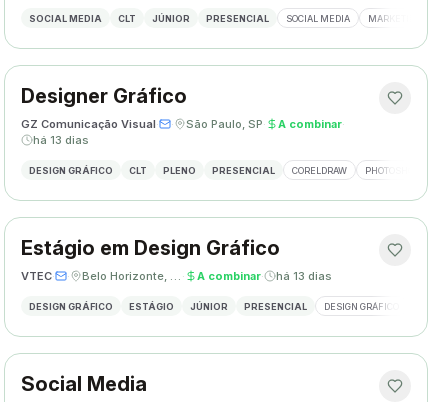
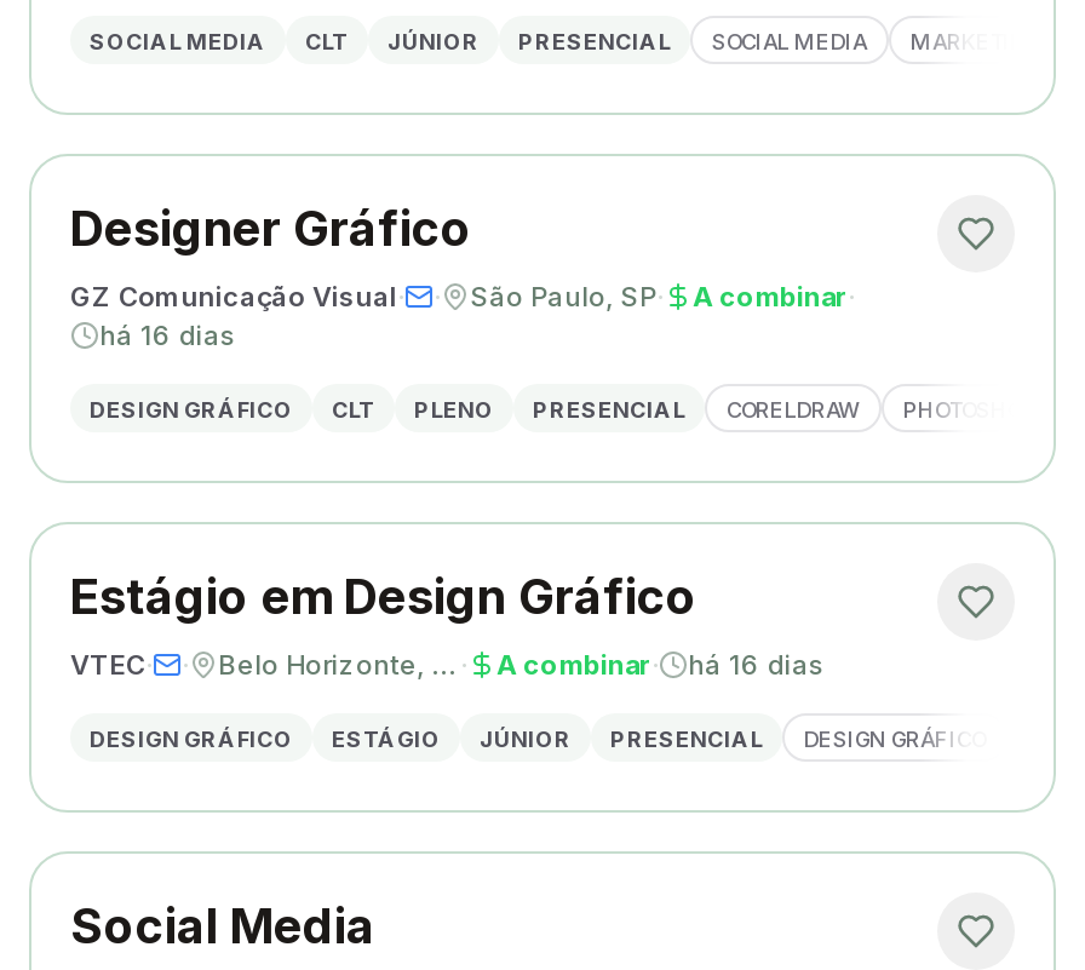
[33,133,89,147] há 13 dias -> [99,318,237,352] há 16 dias
[276,269,332,283] há 13 dias -> [688,648,826,682] há 16 dias

